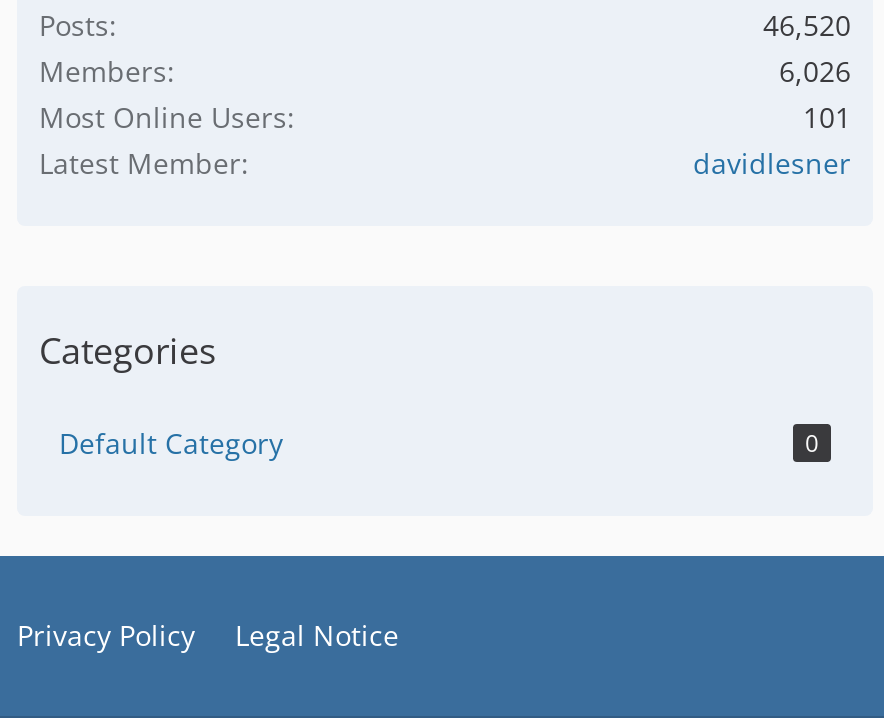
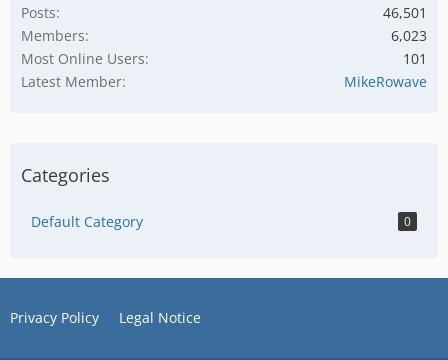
[763,6,851,44] 46,520 -> [383,3,427,22] 46,501
[779,52,851,90] 6,026 -> [391,26,427,45] 6,023
[693,144,851,182] davidlesner -> [344,72,427,91] MikeRowave

